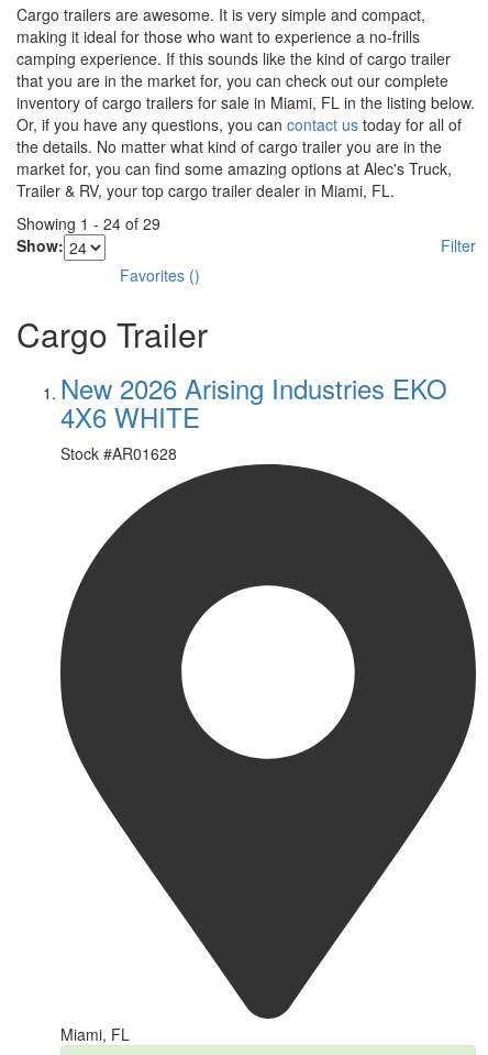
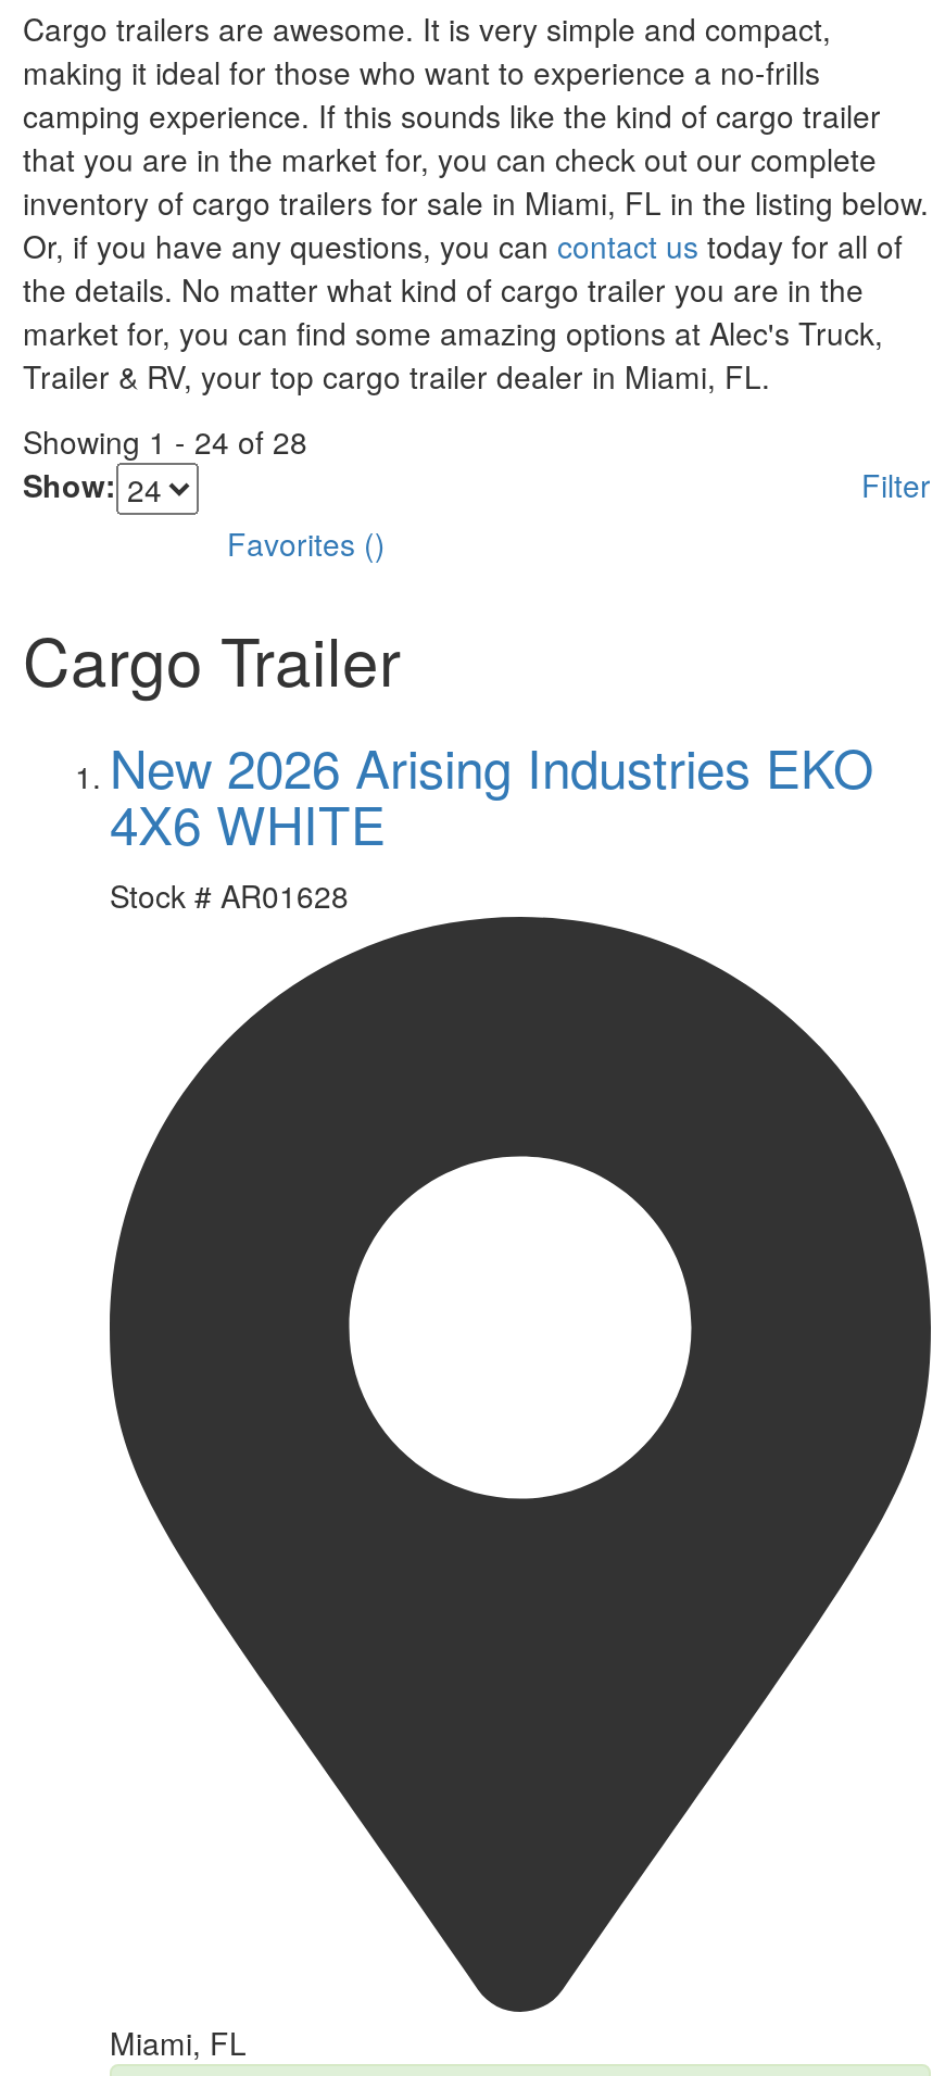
[16,212,160,234] Showing 1 - 24 of 29 -> [23,419,307,463] Showing 1 - 24 of 28
[60,442,177,464] Stock #AR01628 -> [110,873,349,917] Stock # AR01628

